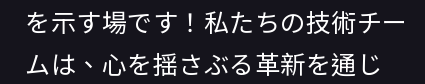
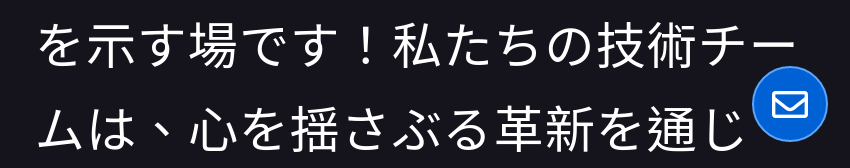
none -> [754,68,830,144] [image]

